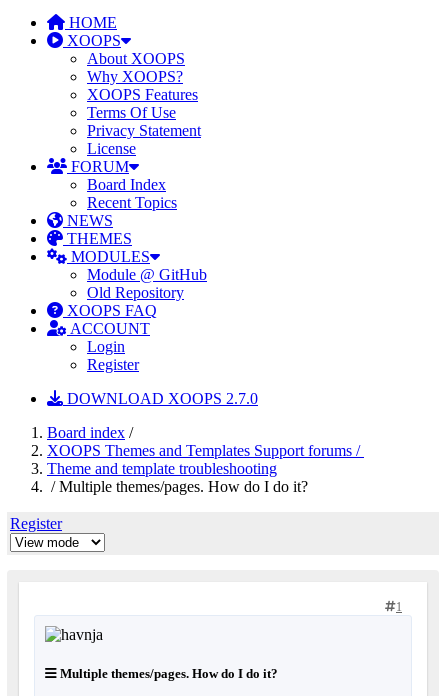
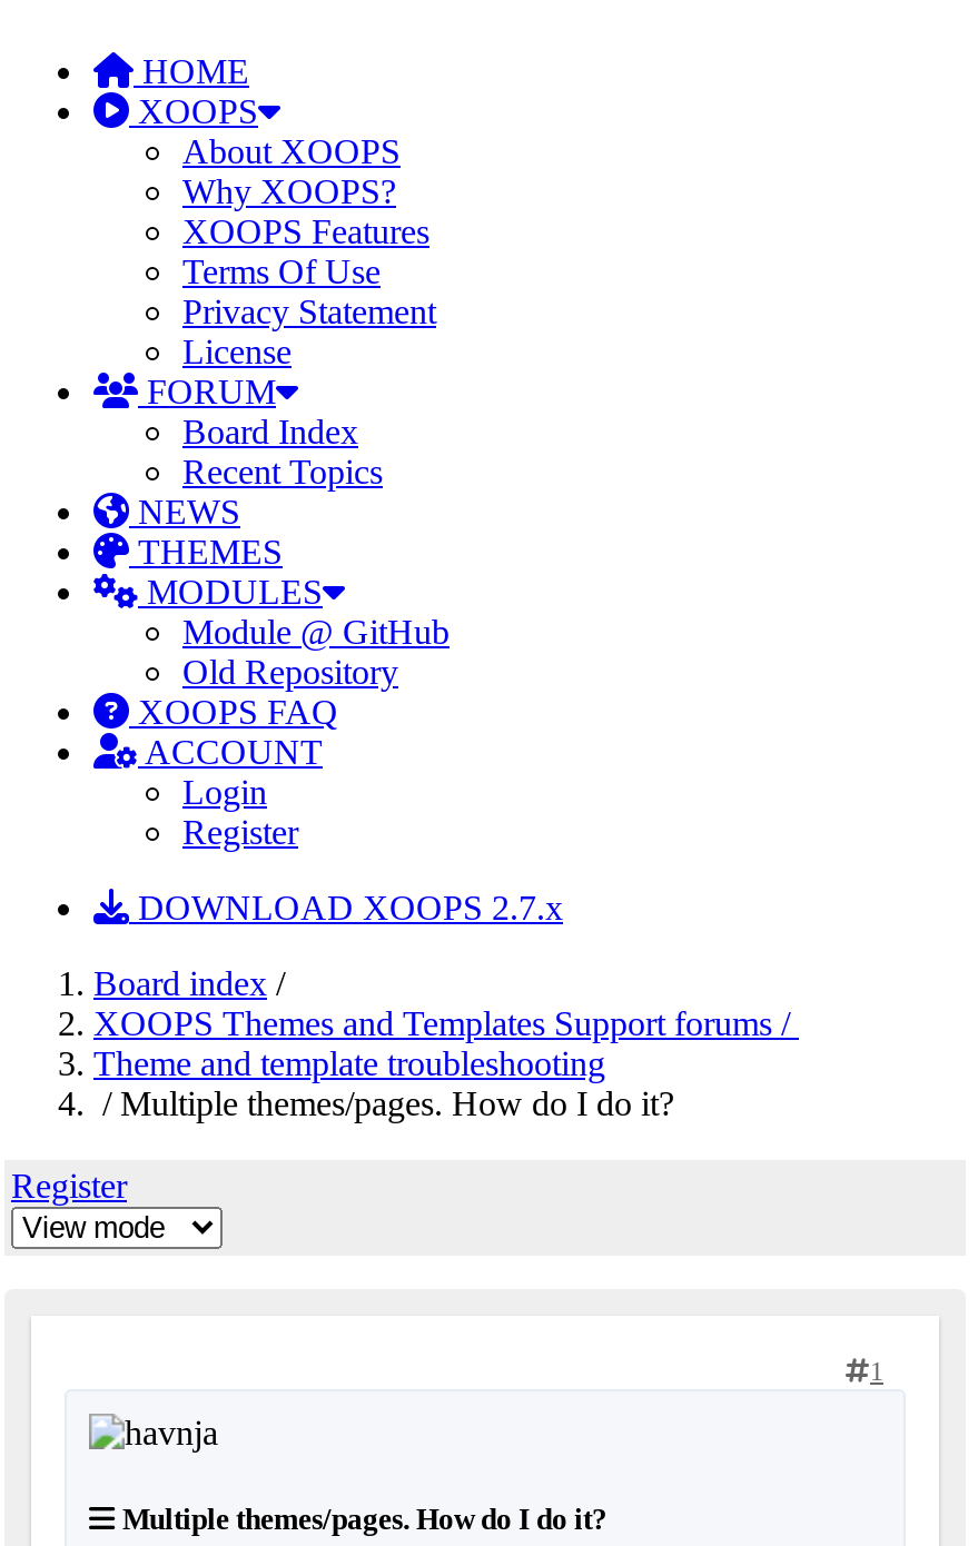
[63,390,258,407] DOWNLOAD XOOPS 2.7.0 -> [129,889,563,926] DOWNLOAD XOOPS 2.7.x

